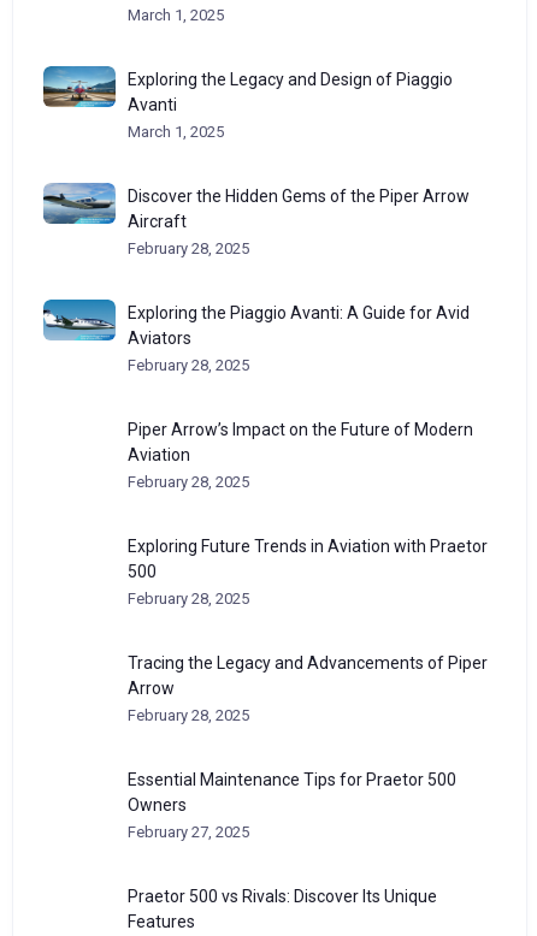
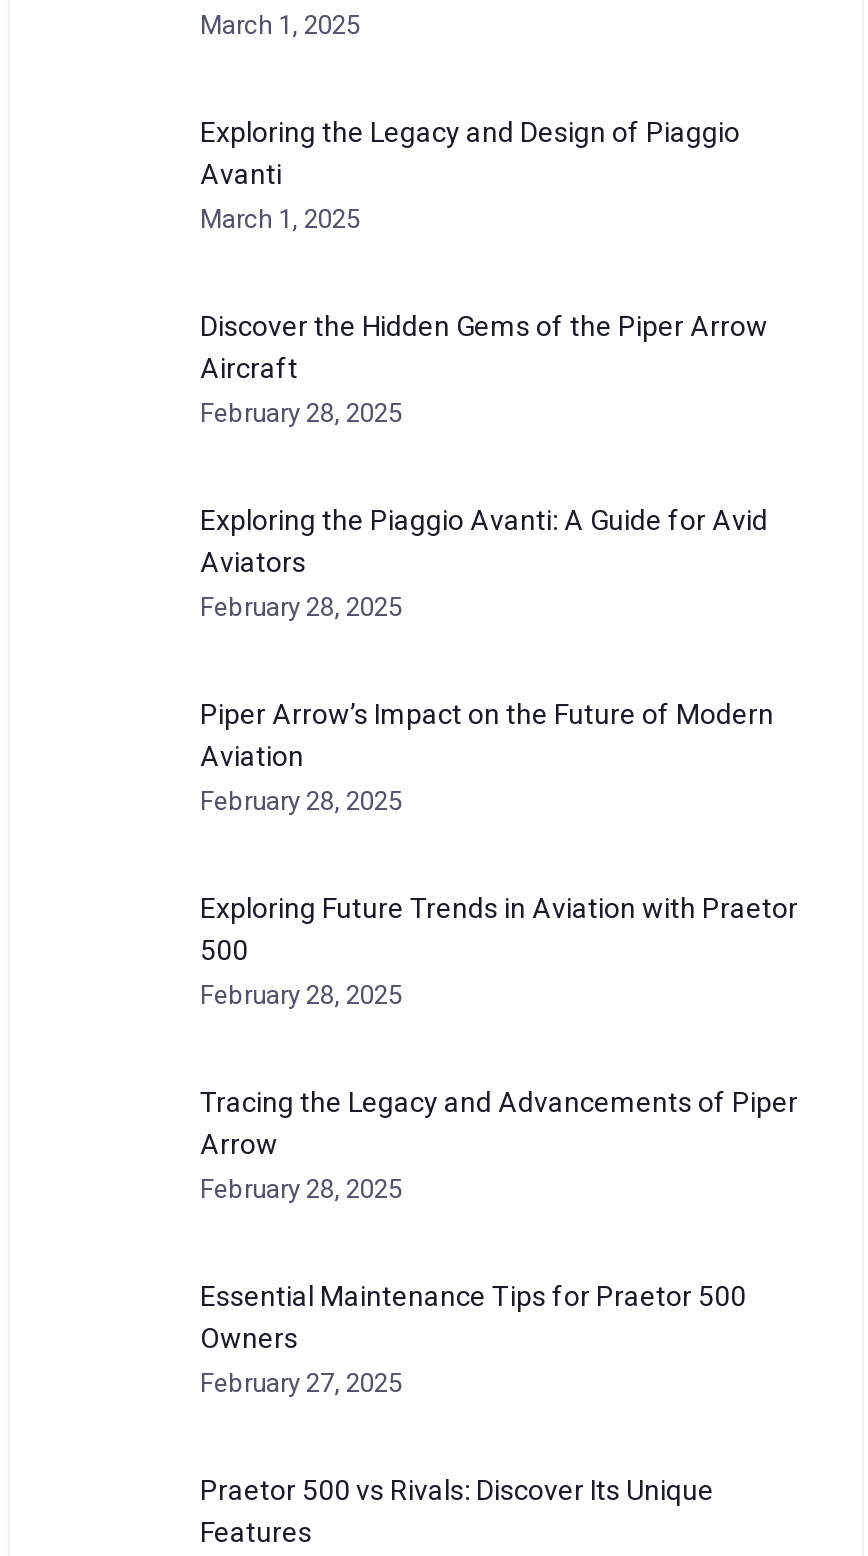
[42,65,117,108] [image] -> none
[42,182,117,225] [image] -> none
[42,298,117,342] [image] -> none

